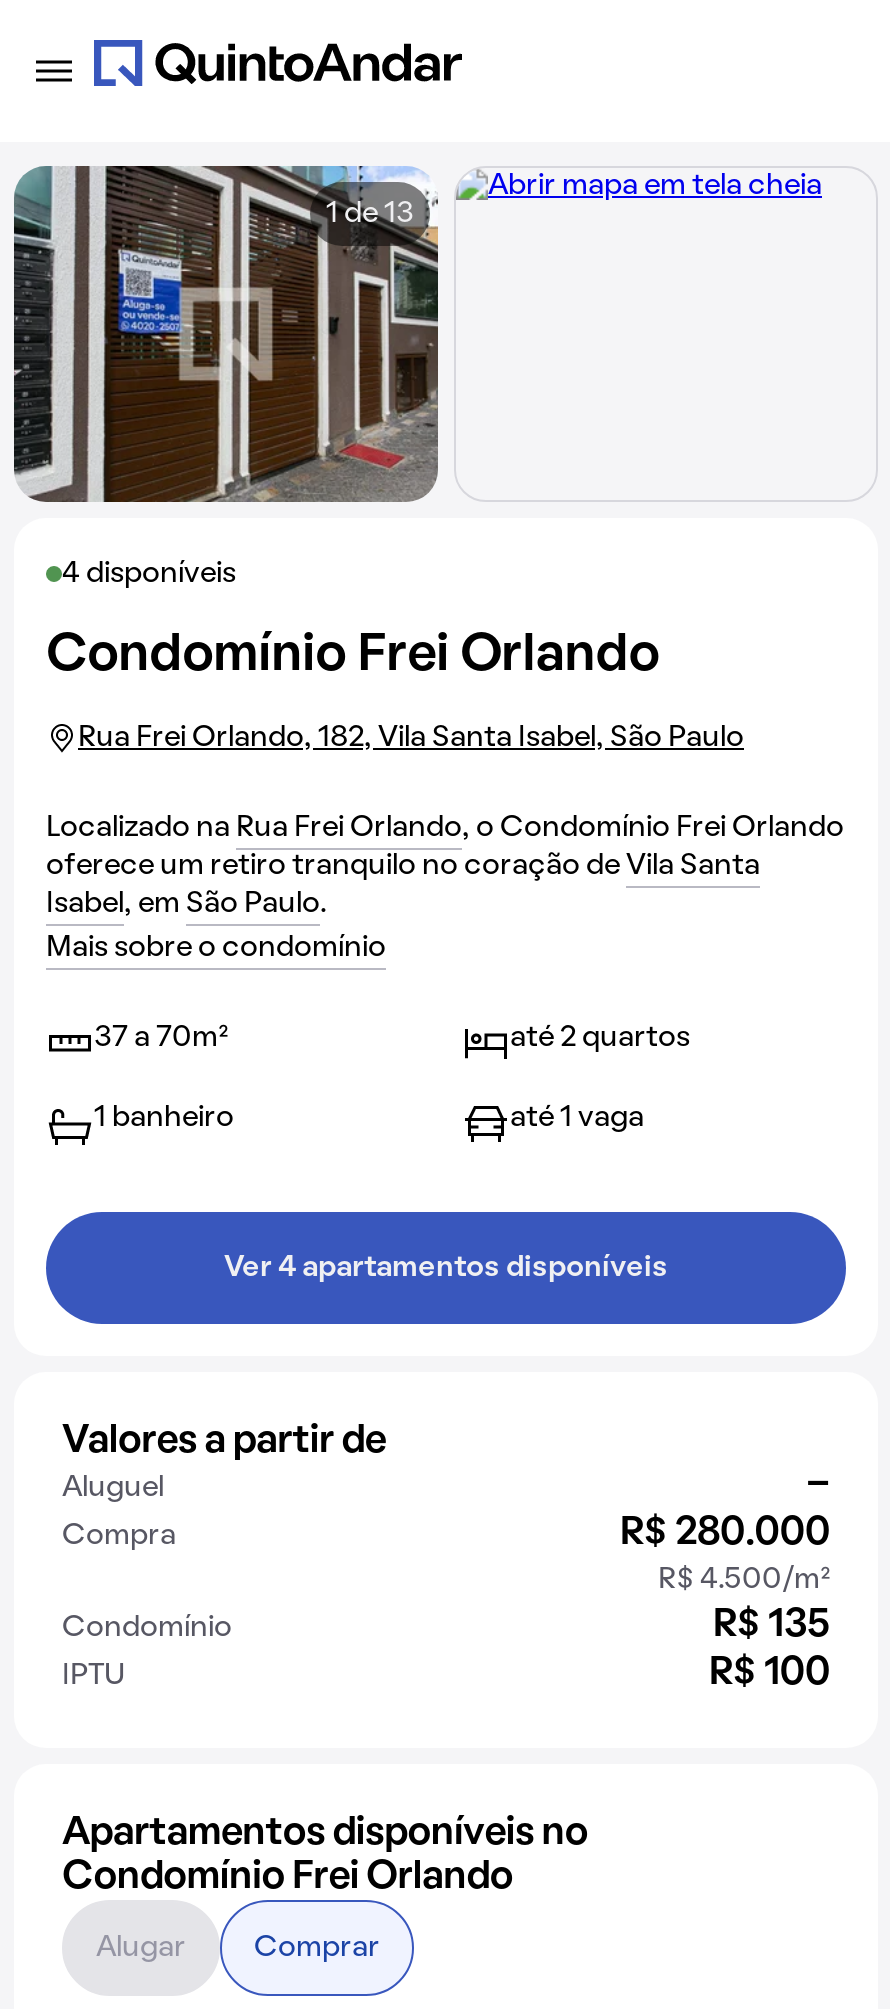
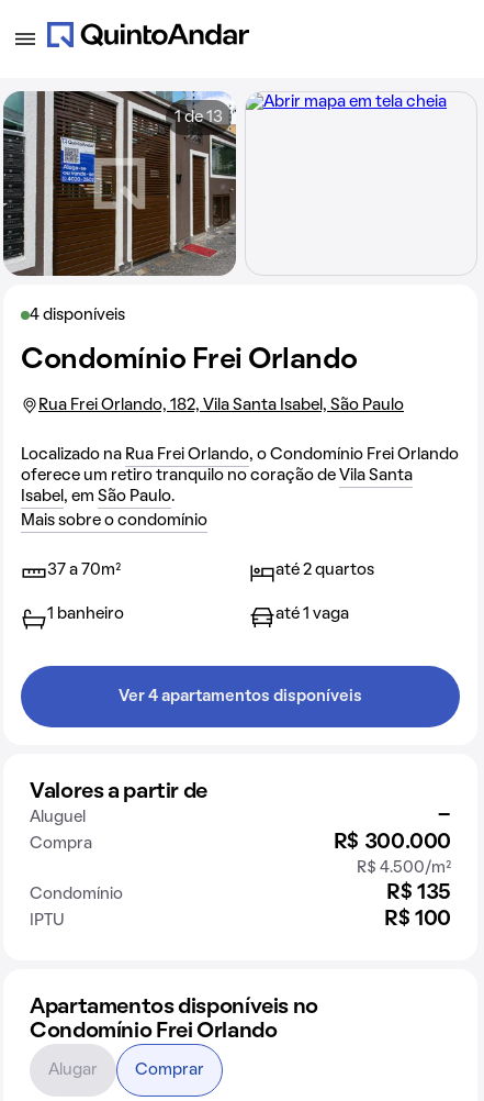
[620,1516,830,1552] R$ 280.000 -> [333,833,451,853] R$ 300.000

